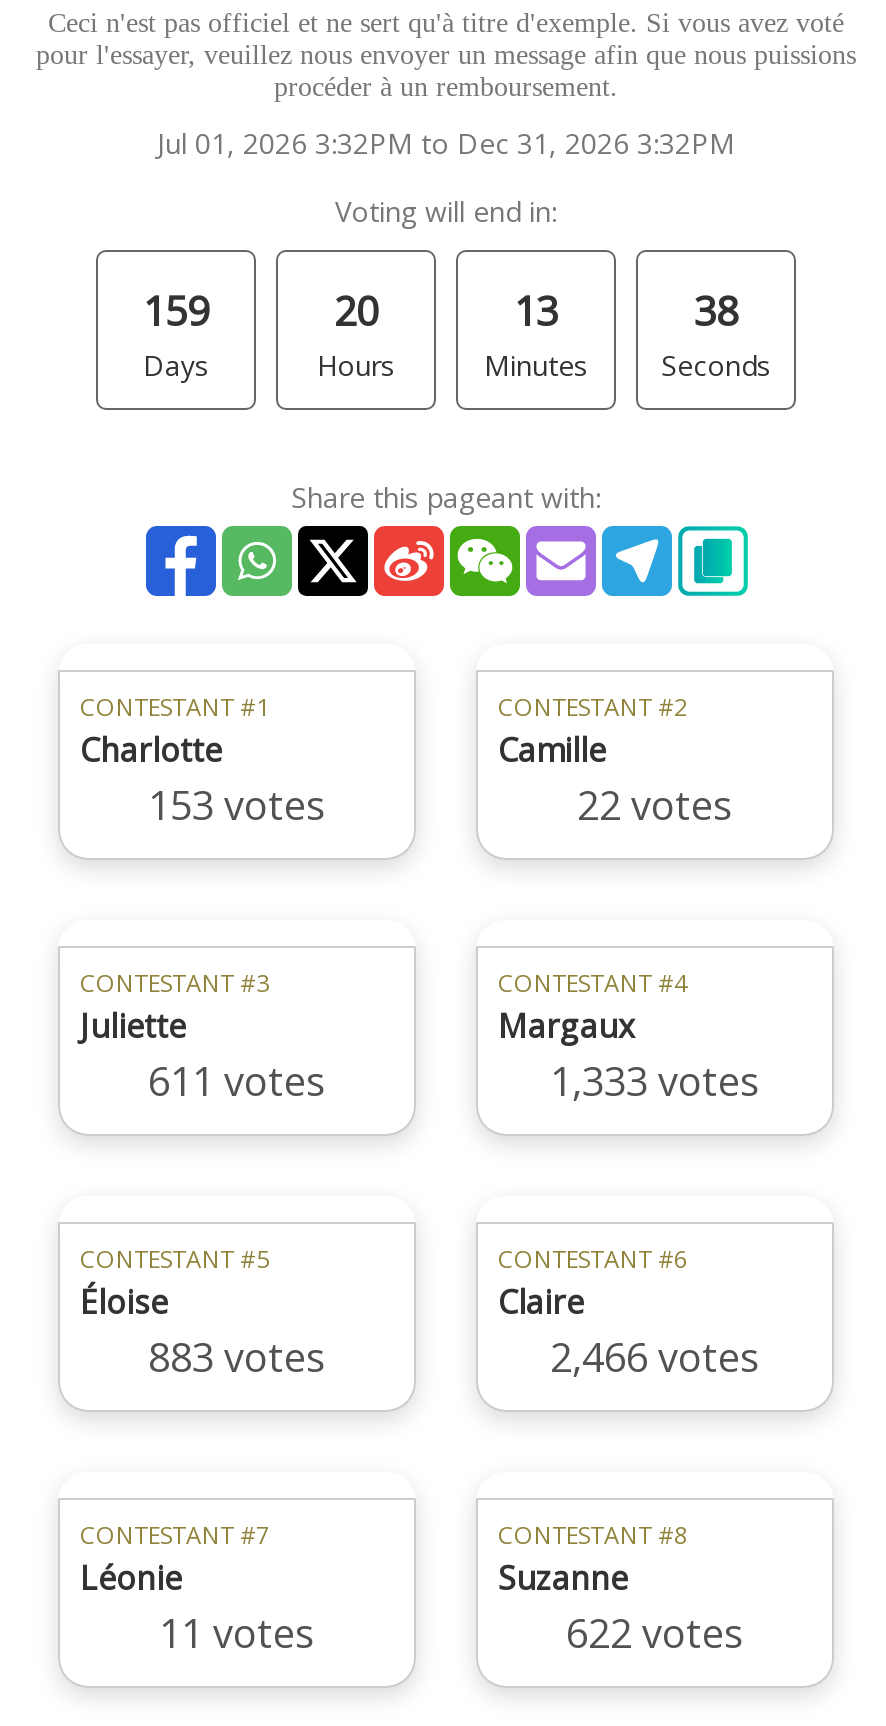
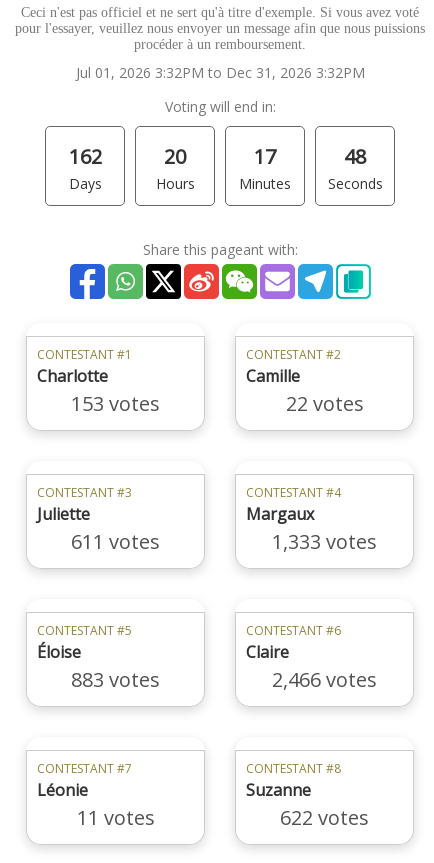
[143,285,209,339] 159 -> [68,143,101,170] 162
[514,285,558,339] 13 -> [254,143,276,170] 17
[694,285,738,339] 38 -> [344,143,366,170] 48

